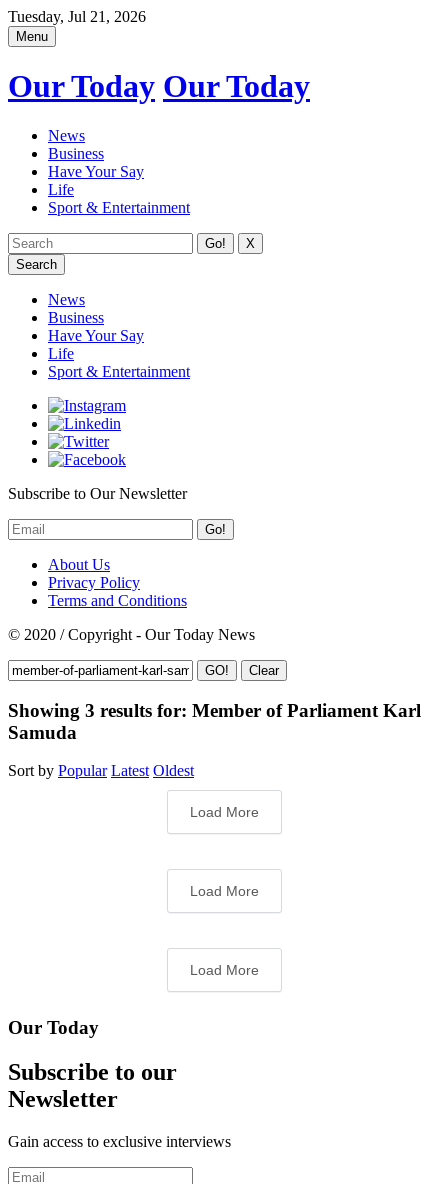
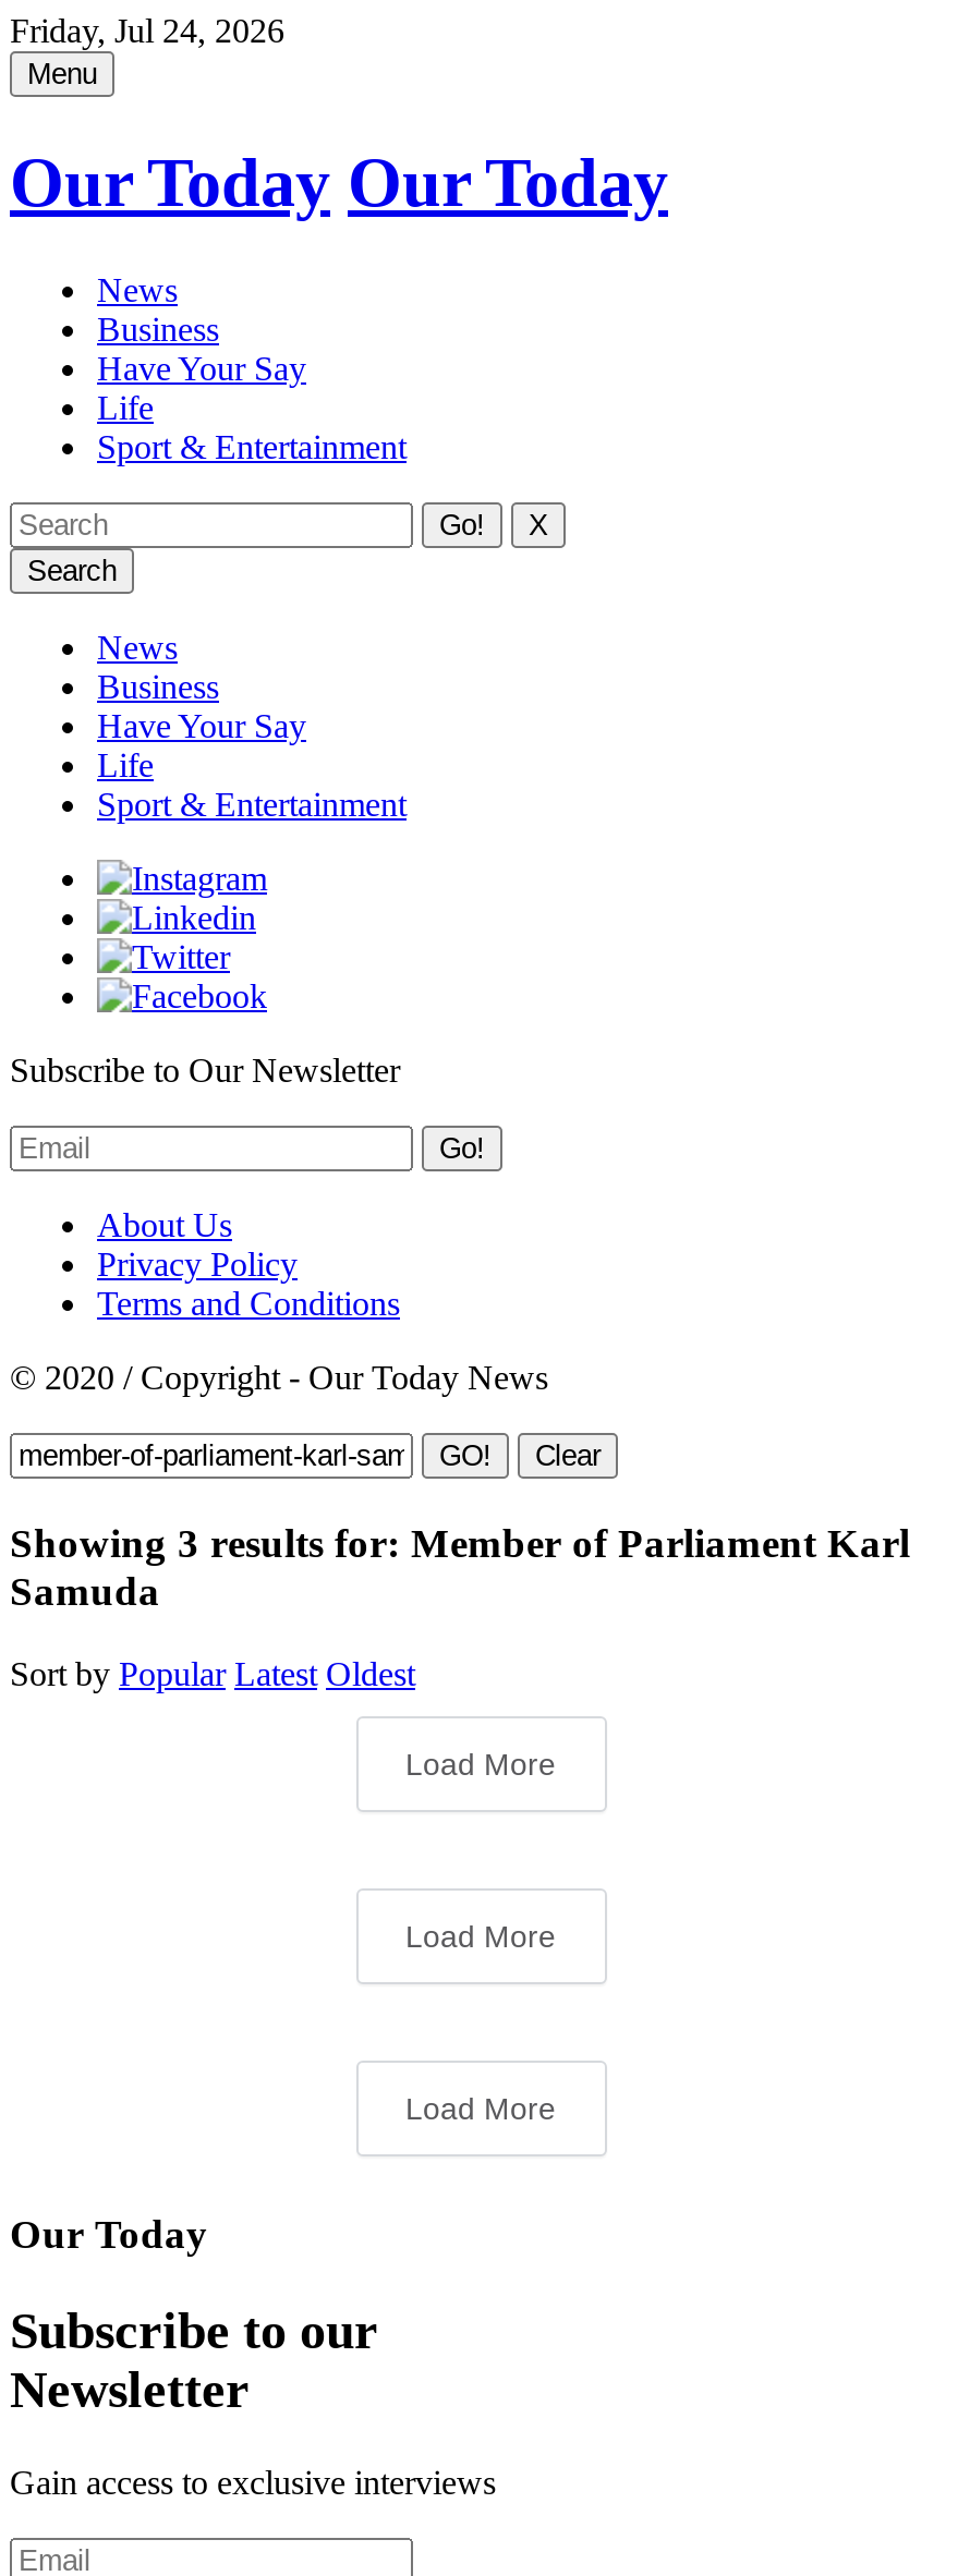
[8,8,146,25] Tuesday, Jul 21, 2026 -> [10,12,284,49] Friday, Jul 24, 2026

